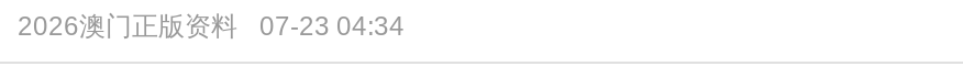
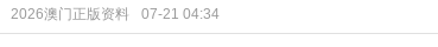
[18,11,405,42] 2026澳门正版资料 07-23 04:34 -> [11,6,220,22] 2026澳门正版资料 07-21 04:34

